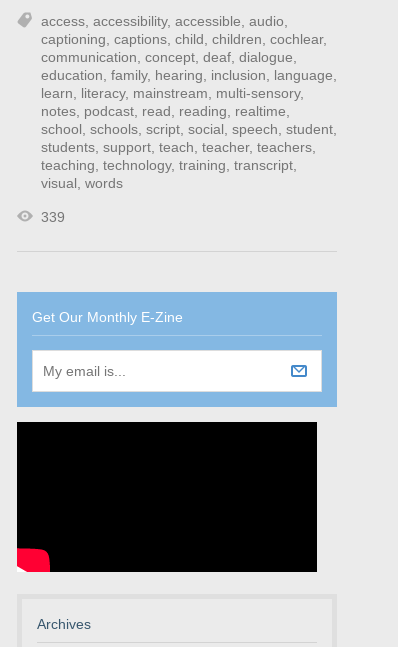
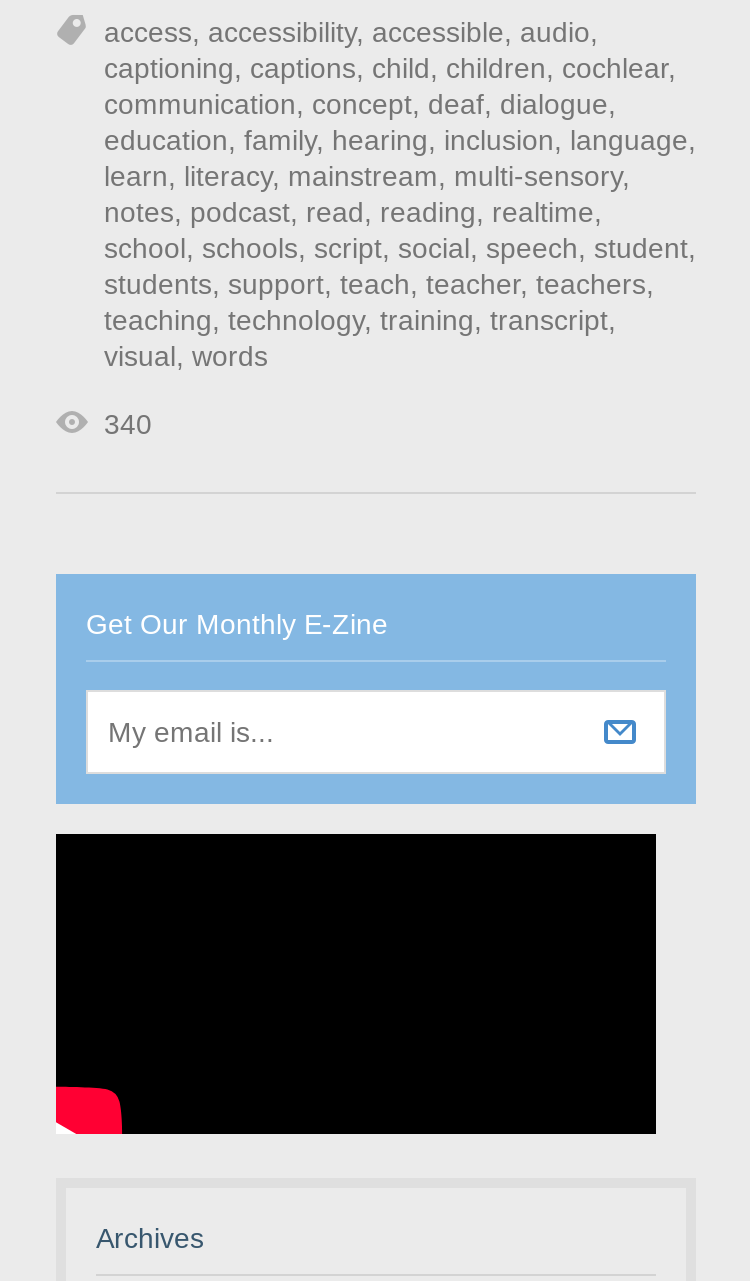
[41,209,65,225] 339 -> [104,408,152,440] 340

